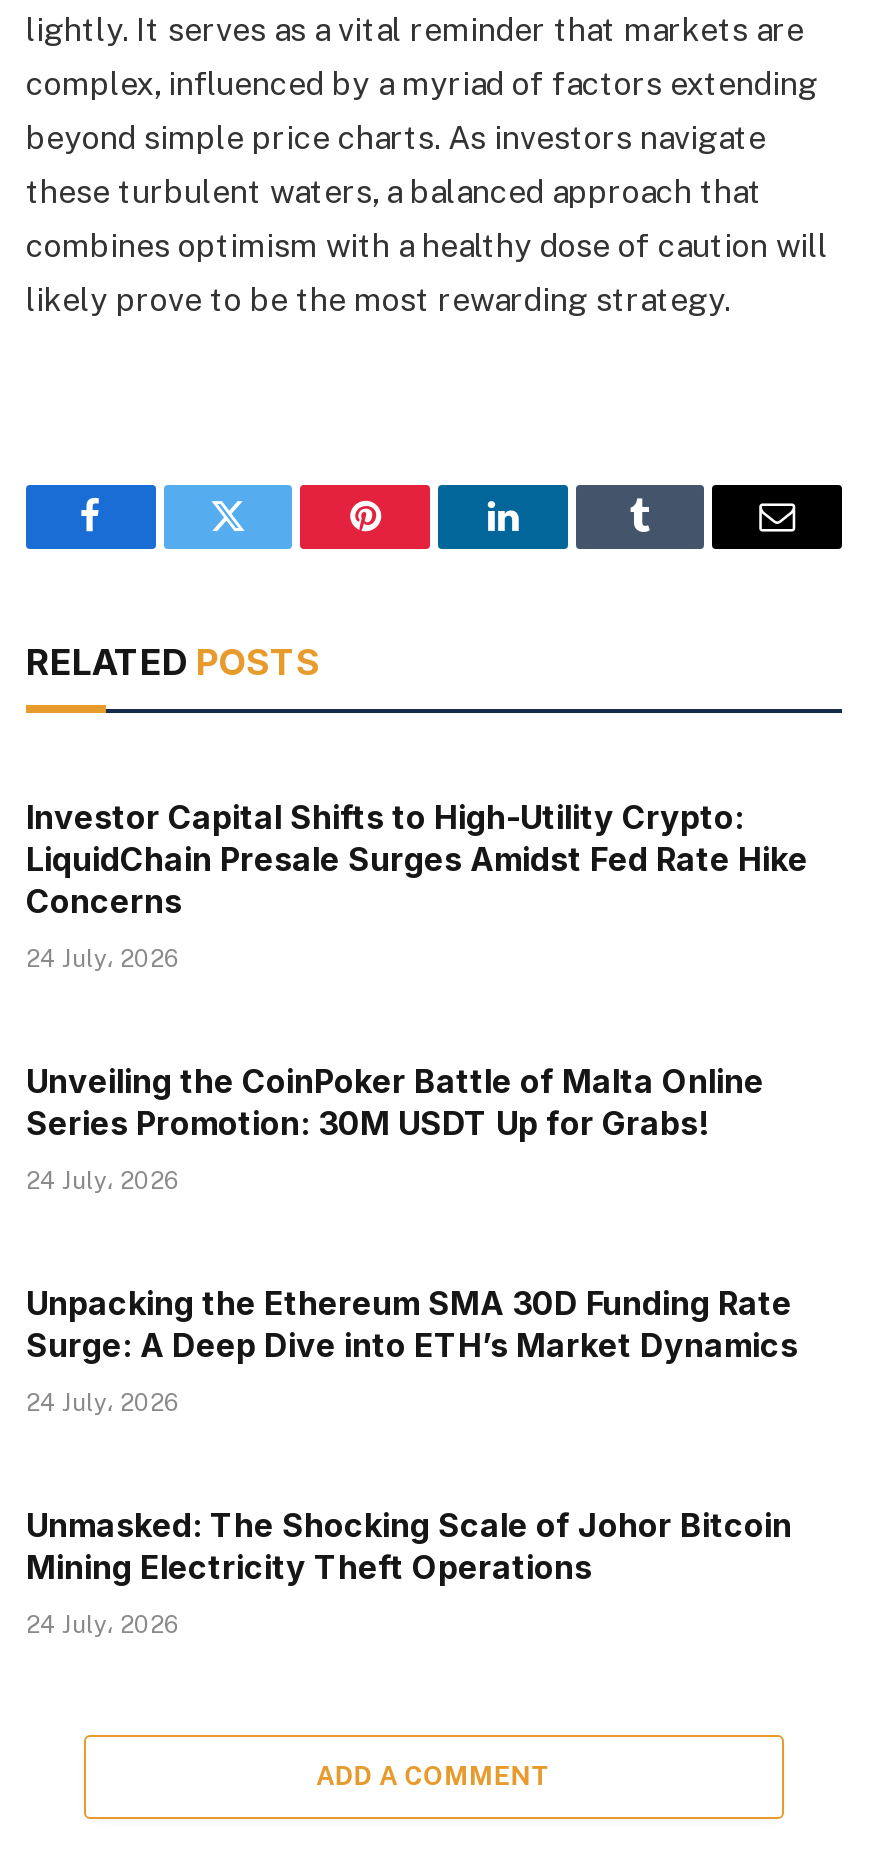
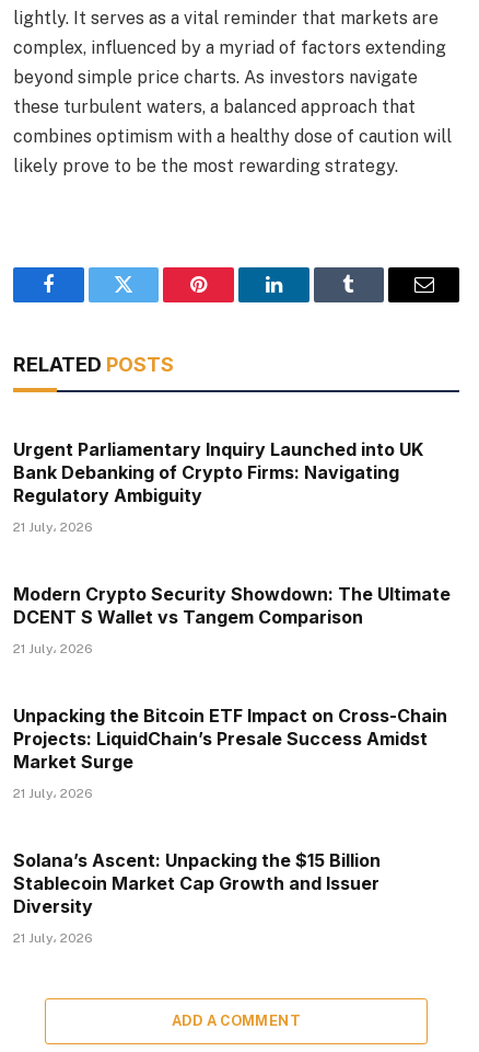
[26,798,808,922] Investor Capital Shifts to High-Utility Crypto: | LiquidChain Presale Surges Amidst Fed Rate Hike | Concerns -> [13,439,423,507] Urgent Parliamentary Inquiry Launched into UK | Bank Debanking of Crypto Firms: Navigating | Regulatory Ambiguity
[26,946,180,974] 24 July، 2026 -> [13,520,93,535] 21 July، 2026
[26,1062,764,1144] Unveiling the CoinPoker Battle of Malta Online | Series Promotion: 30M USDT Up for Grabs! -> [13,583,451,628] Modern Crypto Security Showdown: The Ultimate | DCENT S Wallet vs Tangem Comparison
[26,1168,180,1196] 24 July، 2026 -> [13,641,93,657] 21 July، 2026
[26,1284,798,1366] Unpacking the Ethereum SMA 30D Funding Rate | Surge: A Deep Dive into ETH’s Market Dynamics -> [13,705,447,773] Unpacking the Bitcoin ETF Impact on Cross-Chain | Projects: LiquidChain’s Presale Success Amidst | Market Surge
[26,1390,180,1418] 24 July، 2026 -> [13,786,93,801] 21 July، 2026
[26,1506,792,1588] Unmasked: The Shocking Scale of Johor Bitcoin | Mining Electricity Theft Operations -> [13,850,381,918] Solana’s Ascent: Unpacking the $15 Billion | Stablecoin Market Cap Growth and Issuer | Diversity
[26,1612,180,1640] 24 July، 2026 -> [13,931,93,946] 21 July، 2026

